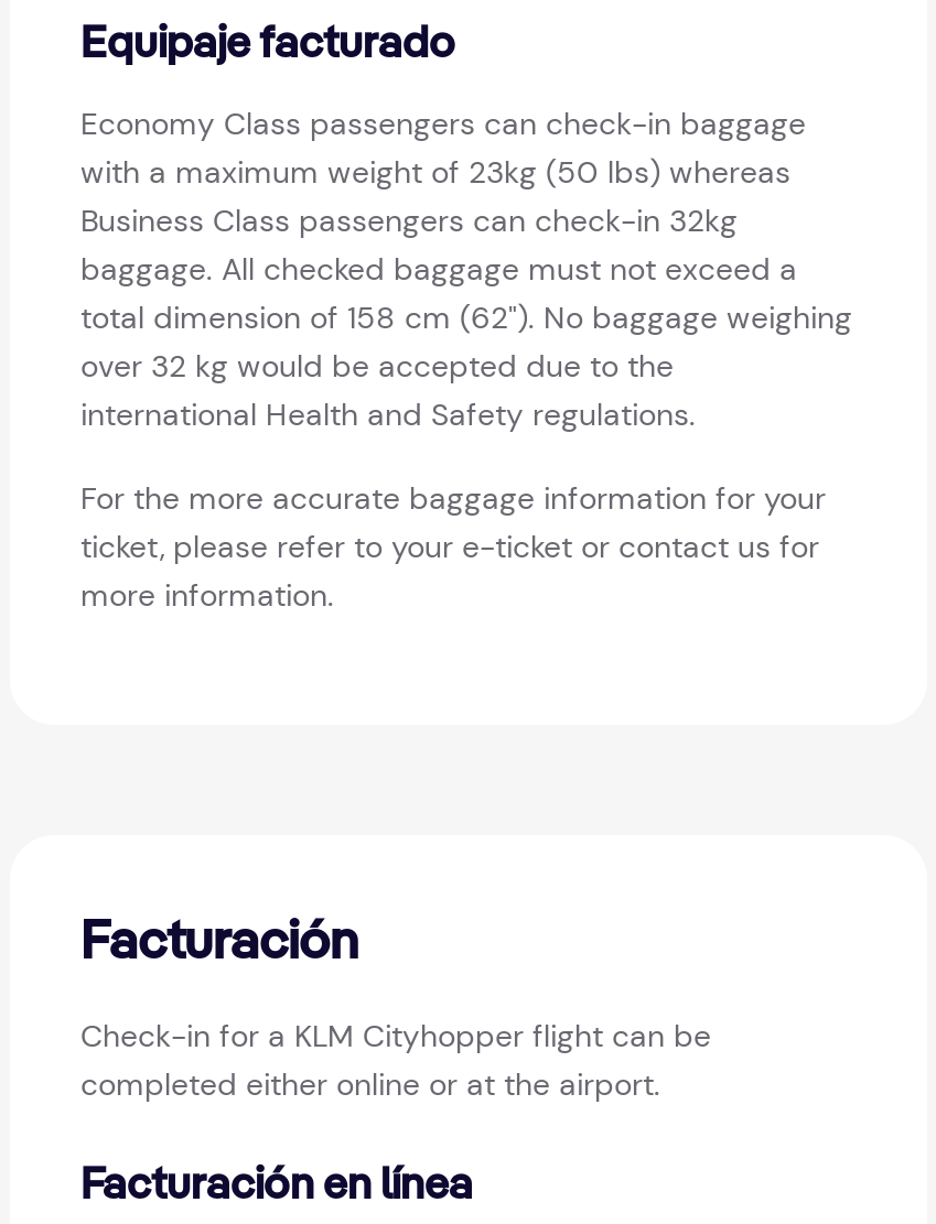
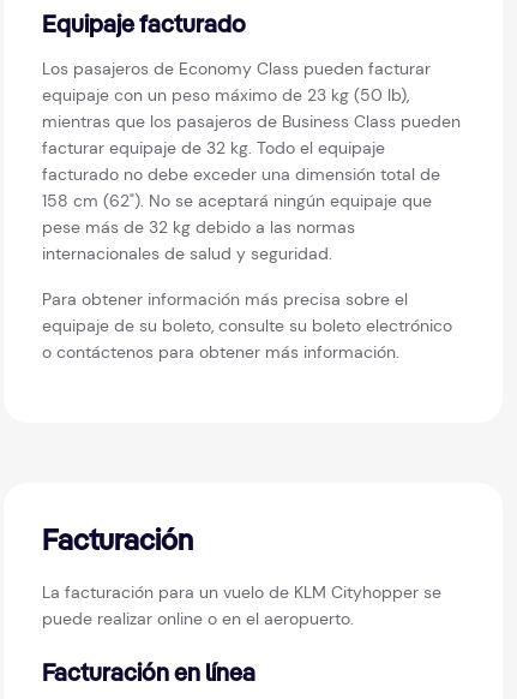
[80,104,852,434] Economy Class passengers can check-in baggage | with a maximum weight of 23kg (50 lbs) whereas | Business Class passengers can check-in 32kg | baggage. All checked baggage must not exceed a | total dimension of 158 cm (62"). No baggage weighing | over 32 kg would be accepted due to the | international Health and Safety regulations. -> [42,58,461,264] Los pasajeros de Economy Class pueden facturar | equipaje con un peso máximo de 23 kg (50 lb), | mientras que los pasajeros de Business Class pueden | facturar equipaje de 32 kg. Todo el equipaje | facturado no debe exceder una dimensión total de | 158 cm (62"). No se aceptará ningún equipaje que | pese más de 32 kg debido a las normas | internacionales de salud y seguridad.
[80,478,826,615] For the more accurate baggage information for your | ticket, please refer to your e-ticket or contact us for | more information. -> [42,288,452,363] Para obtener información más precisa sobre el | equipaje de su boleto, consulte su boleto electrónico | o contáctenos para obtener más información.
[80,1016,711,1104] Check-in for a KLM Cityhopper flight can be | completed either online or at the airport. -> [42,581,441,629] La facturación para un vuelo de KLM Cityhopper se | puede realizar online o en el aeropuerto.

